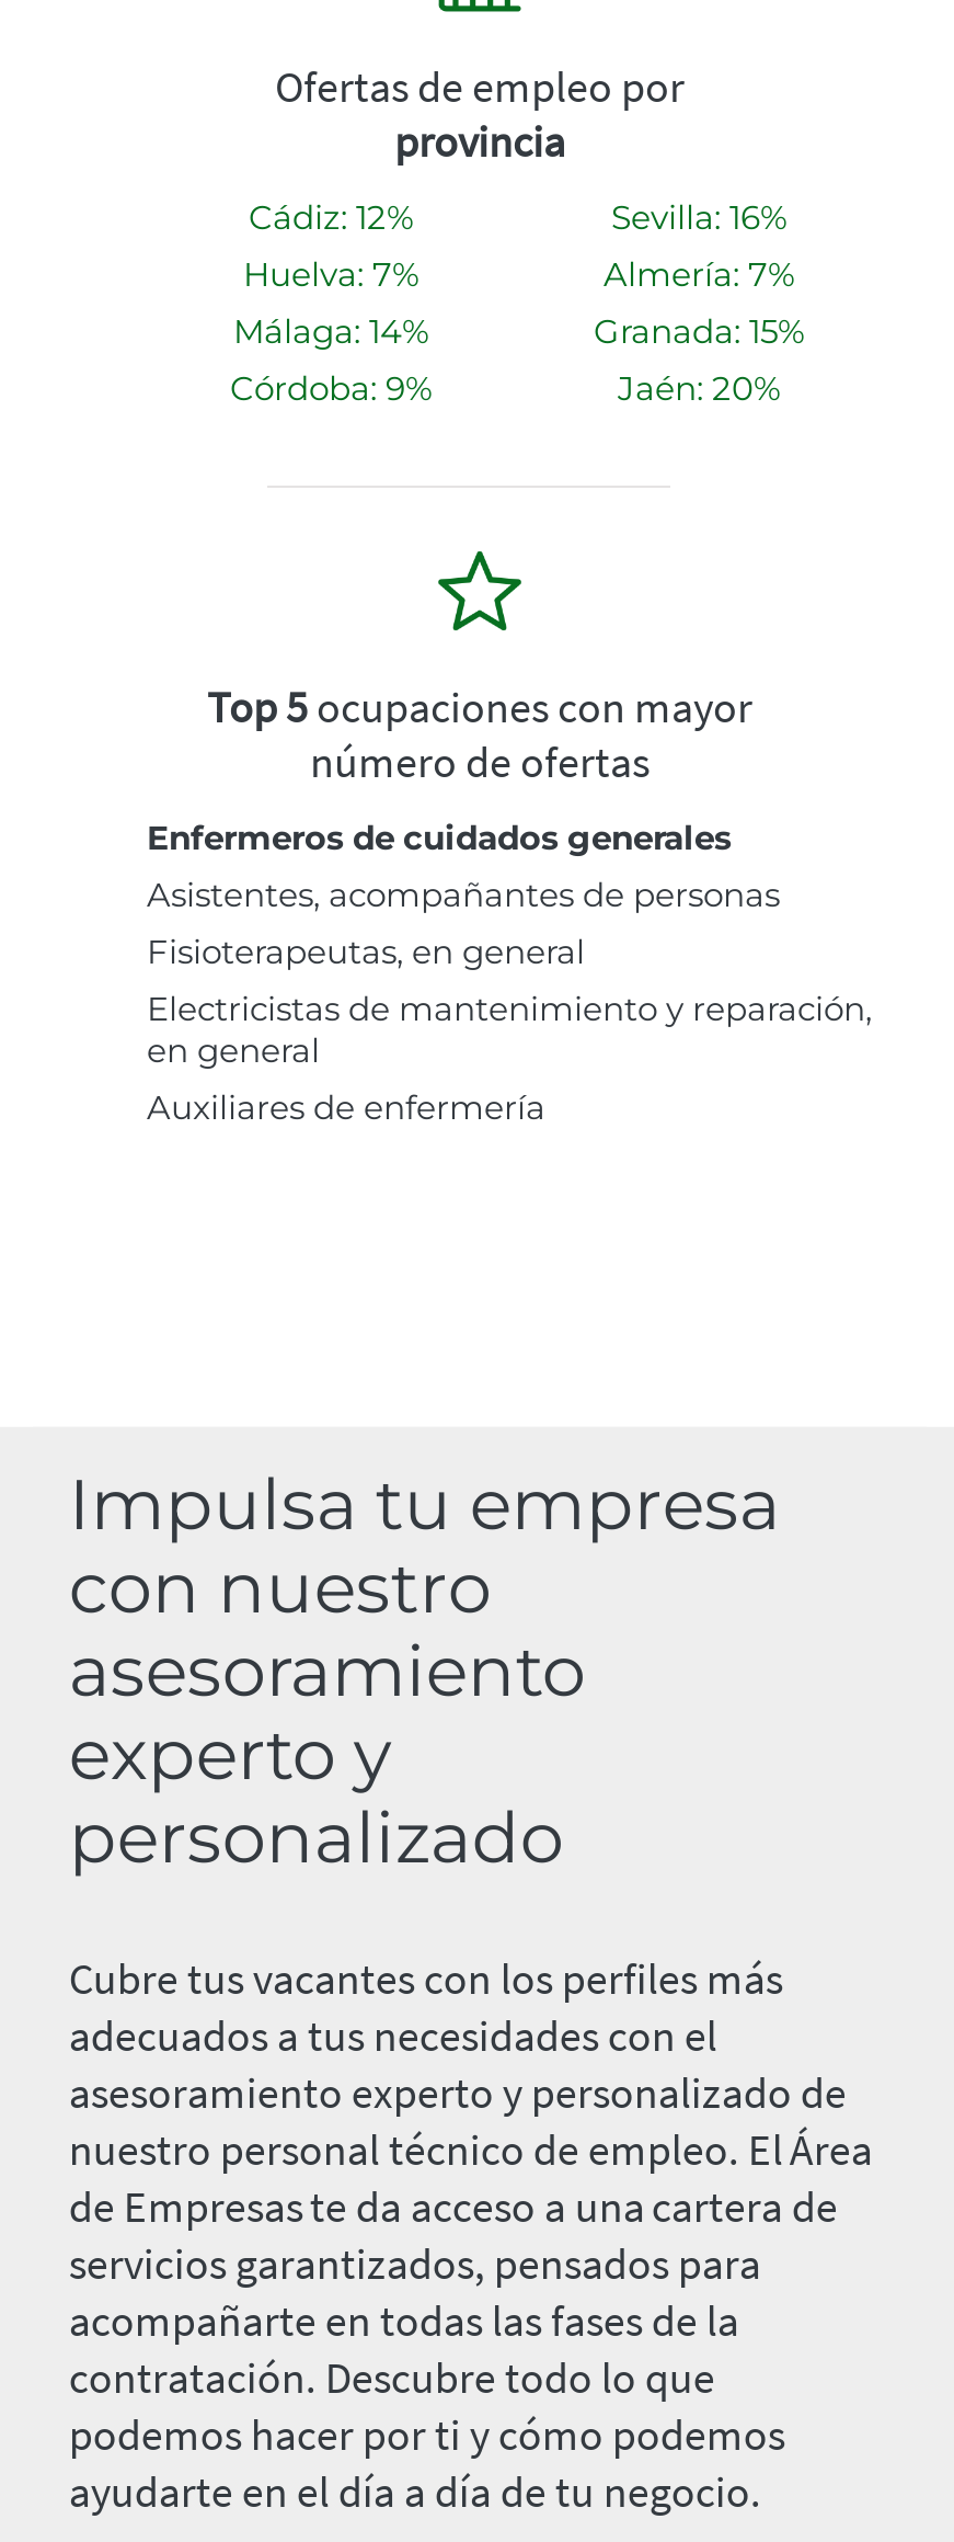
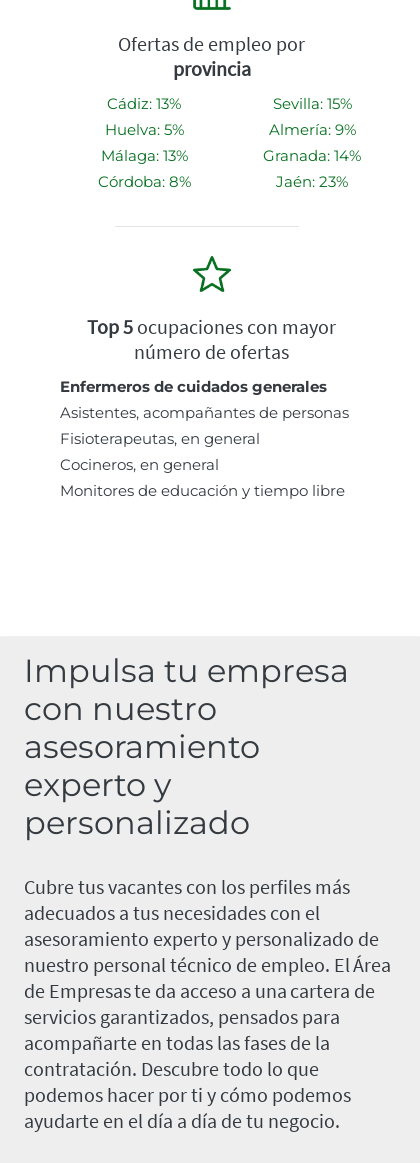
[249,197,413,238] Cádiz: 12% -> [107,94,181,113] Cádiz: 13%
[611,197,786,238] Sevilla: 16% -> [272,94,351,113] Sevilla: 15%
[243,254,418,295] Huelva: 7% -> [104,120,183,139] Huelva: 5%
[604,254,794,295] Almería: 7% -> [268,120,355,139] Almería: 9%
[233,311,428,352] Málaga: 14% -> [100,146,187,165] Málaga: 13%
[594,311,804,352] Granada: 15% -> [263,146,361,165] Granada: 14%
[230,368,432,409] Córdoba: 9% -> [97,172,190,191] Córdoba: 8%
[618,368,780,409] Jaén: 20% -> [276,172,348,191] Jaén: 23%
[147,988,872,1128] Electricistas de mantenimiento y reparación, | en general | Auxiliares de enfermería -> [60,455,345,500] Cocineros, en general | Monitores de educación y tiempo libre

